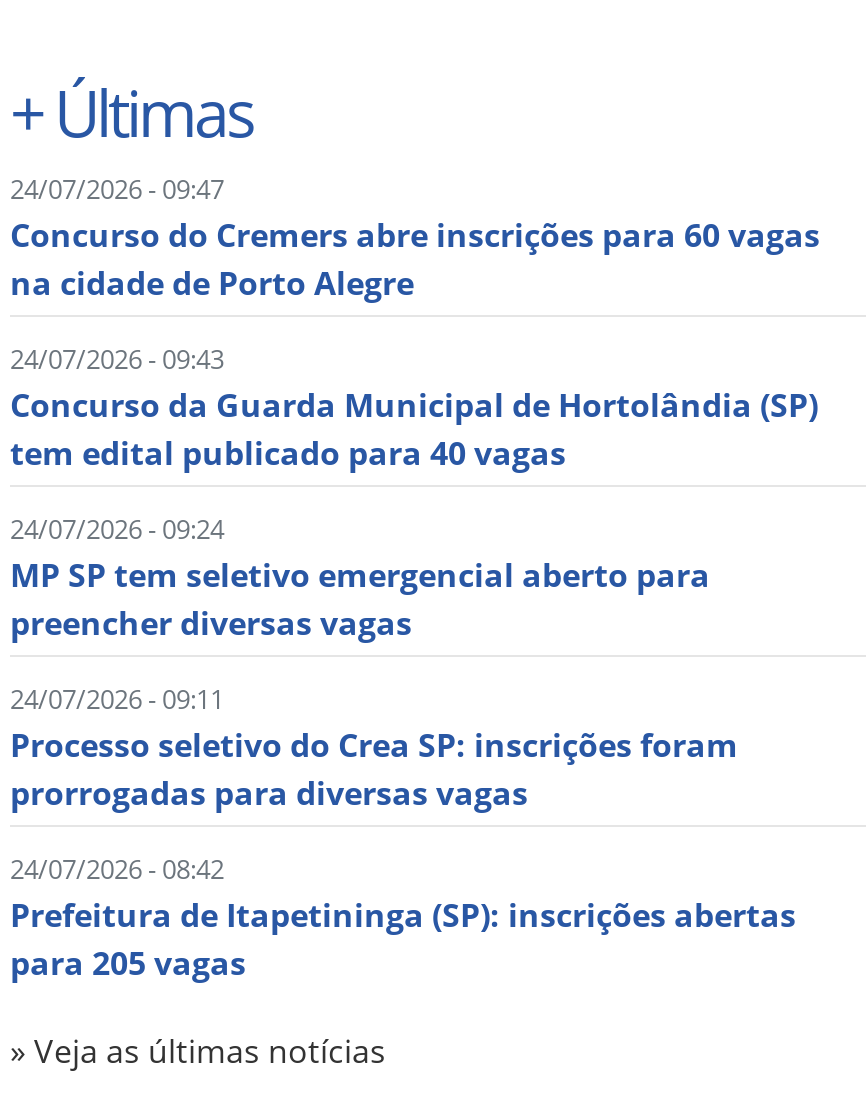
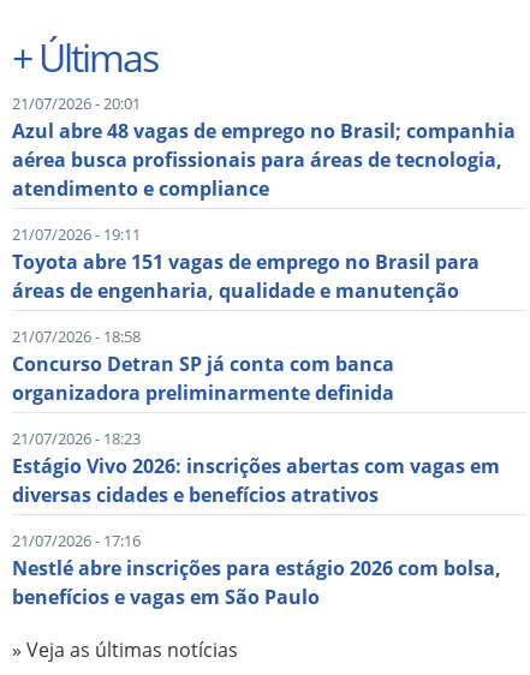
[10,171,820,305] 24/07/2026 - 09:47 | Concurso do Cremers abre inscrições para 60 vagas | na cidade de Porto Alegre -> [12,92,516,202] 21/07/2026 - 20:01 | Azul abre 48 vagas de emprego no Brasil; companhia | aérea busca profissionais para áreas de tecnologia, | atendimento e compliance
[10,341,818,475] 24/07/2026 - 09:43 | Concurso da Guarda Municipal de Hortolândia (SP) | tem edital publicado para 40 vagas -> [12,223,480,304] 21/07/2026 - 19:11 | Toyota abre 151 vagas de emprego no Brasil para | áreas de engenharia, qualidade e manutenção
[10,511,710,645] 24/07/2026 - 09:24 | MP SP tem seletivo emergencial aberto para | preencher diversas vagas -> [12,325,394,406] 21/07/2026 - 18:58 | Concurso Detran SP já conta com banca | organizadora preliminarmente definida
[10,681,738,815] 24/07/2026 - 09:11 | Processo seletivo do Crea SP: inscrições foram | prorrogadas para diversas vagas -> [12,428,500,508] 21/07/2026 - 18:23 | Estágio Vivo 2026: inscrições abertas com vagas em | diversas cidades e benefícios atrativos
[10,851,796,985] 24/07/2026 - 08:42 | Prefeitura de Itapetininga (SP): inscrições abertas | para 205 vagas -> [12,530,501,610] 21/07/2026 - 17:16 | Nestlé abre inscrições para estágio 2026 com bolsa, | benefícios e vagas em São Paulo

